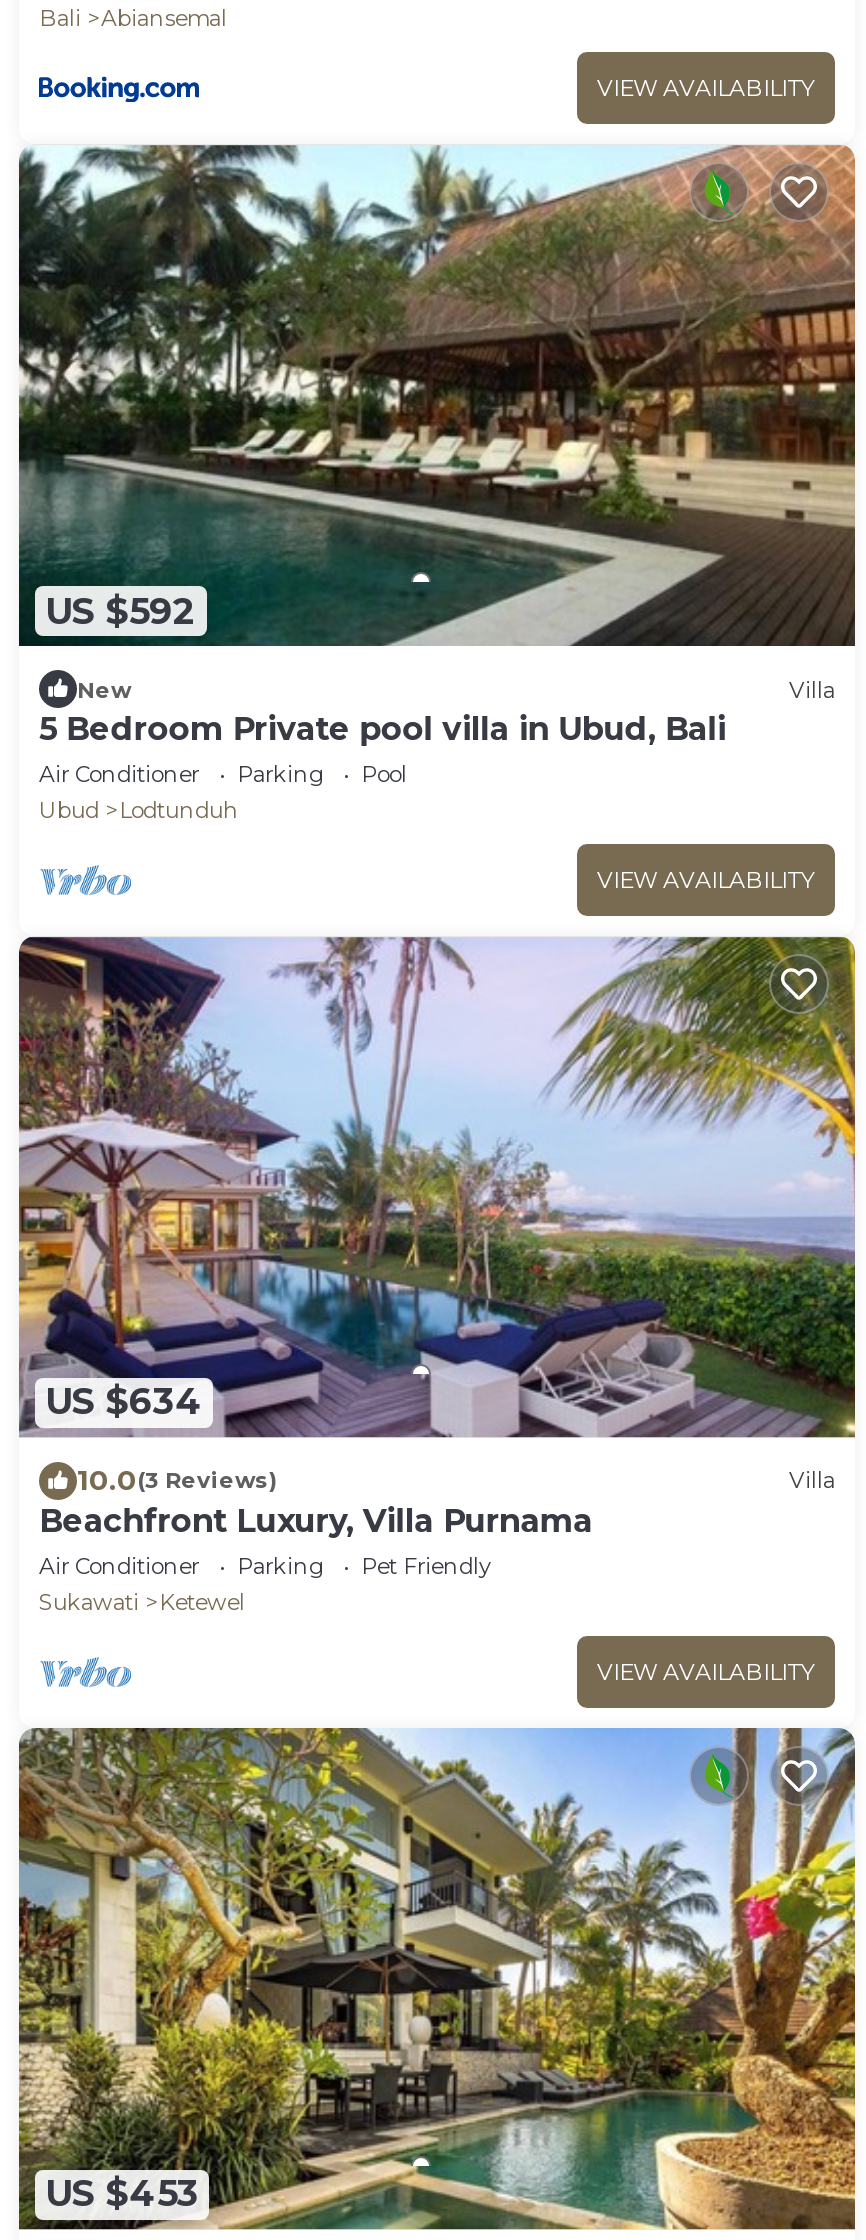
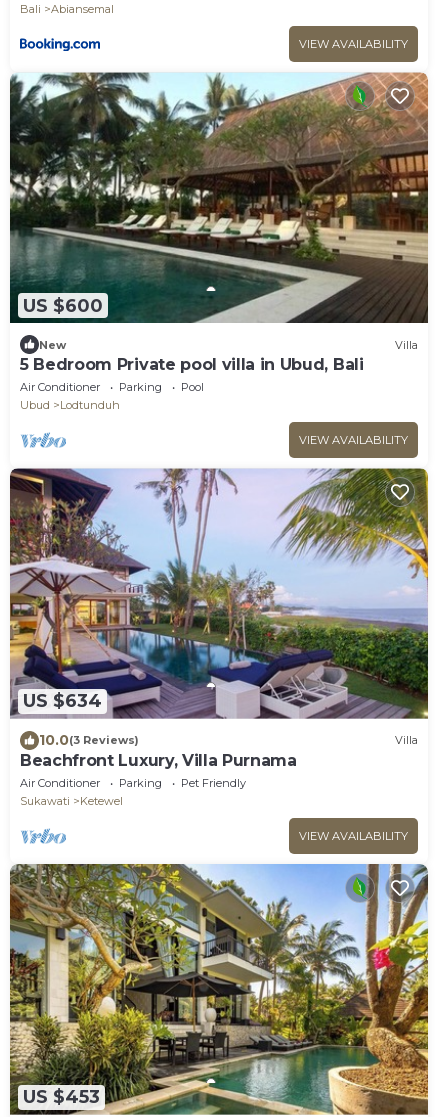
[45,589,197,633] US $592 -> [23,295,103,317] US $600

